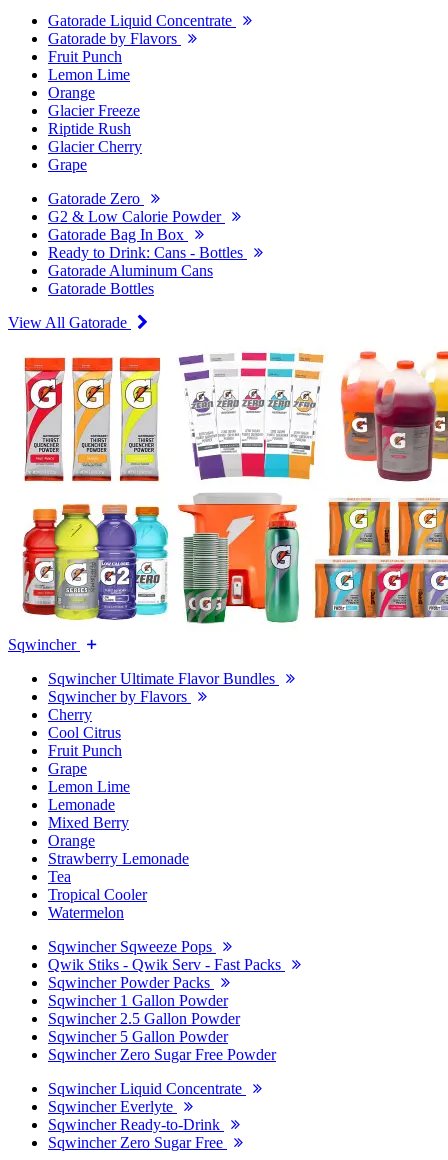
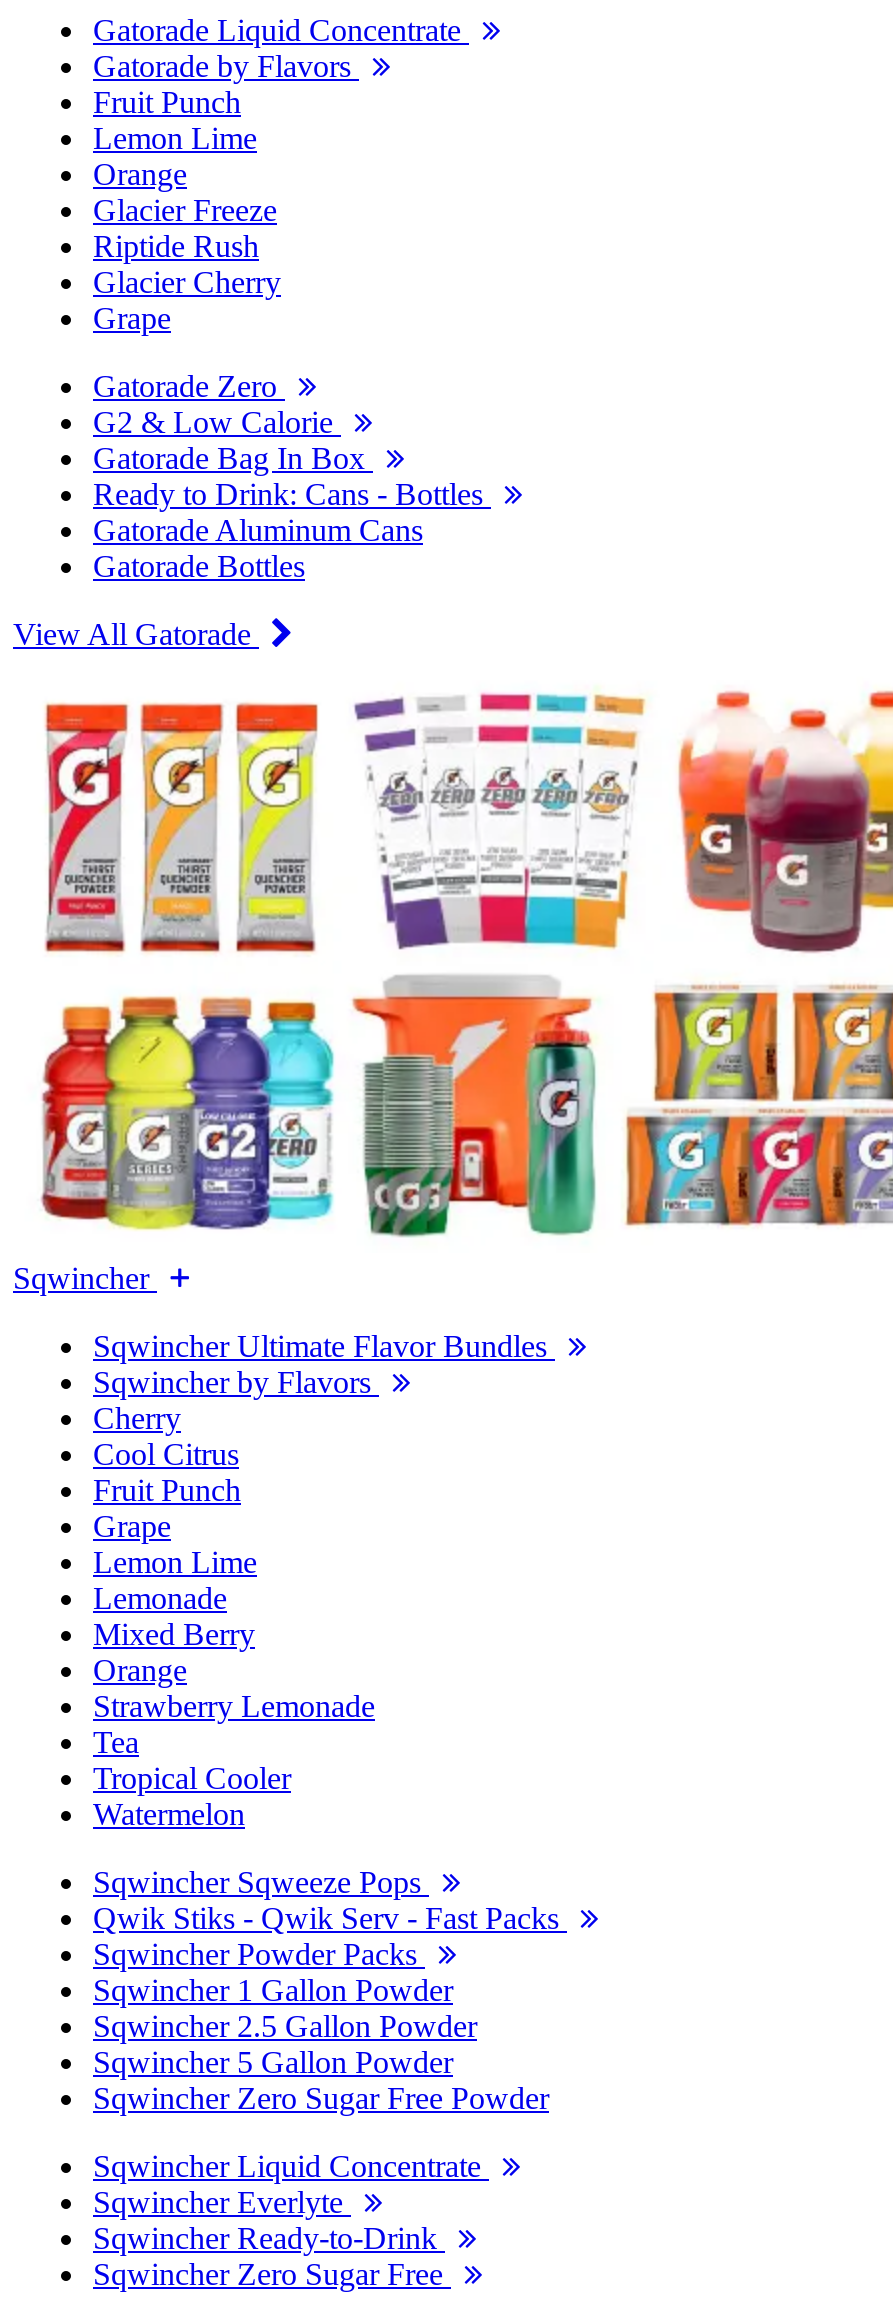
[48,208,225,225] G2 & Low Calorie Powder -> [93,406,341,440] G2 & Low Calorie

